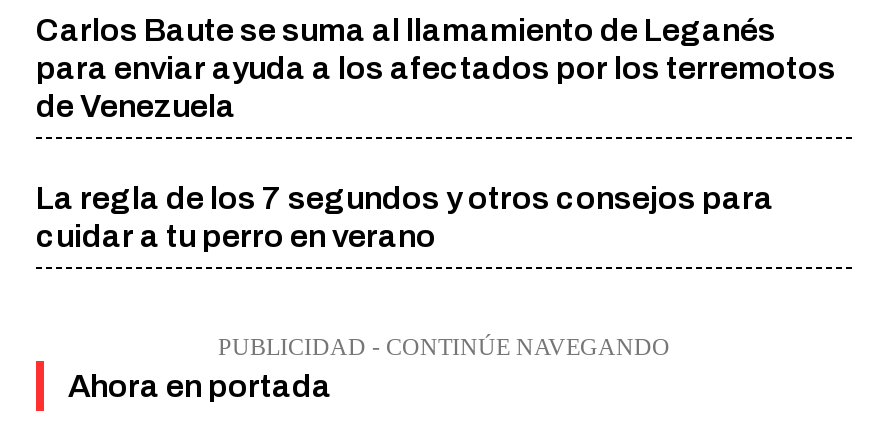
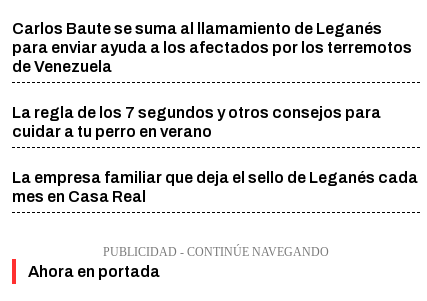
none -> [12,169,418,205] La empresa familiar que deja el sello de Leganés cada | mes en Casa Real

